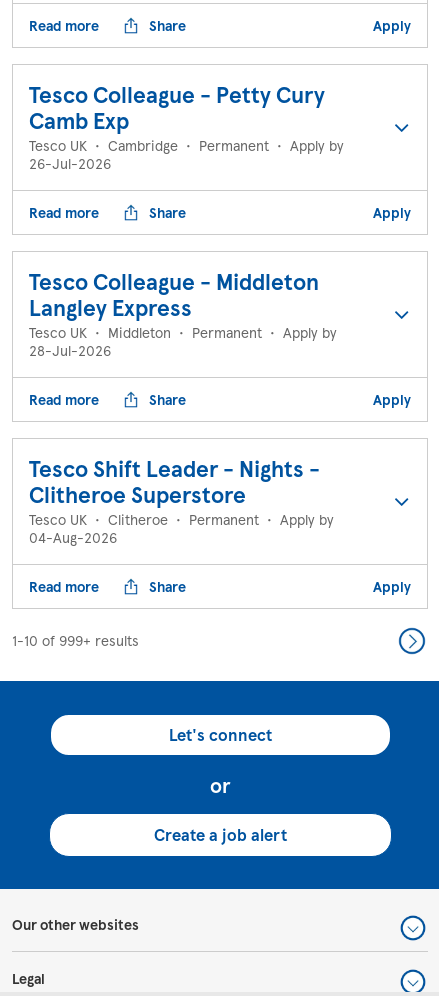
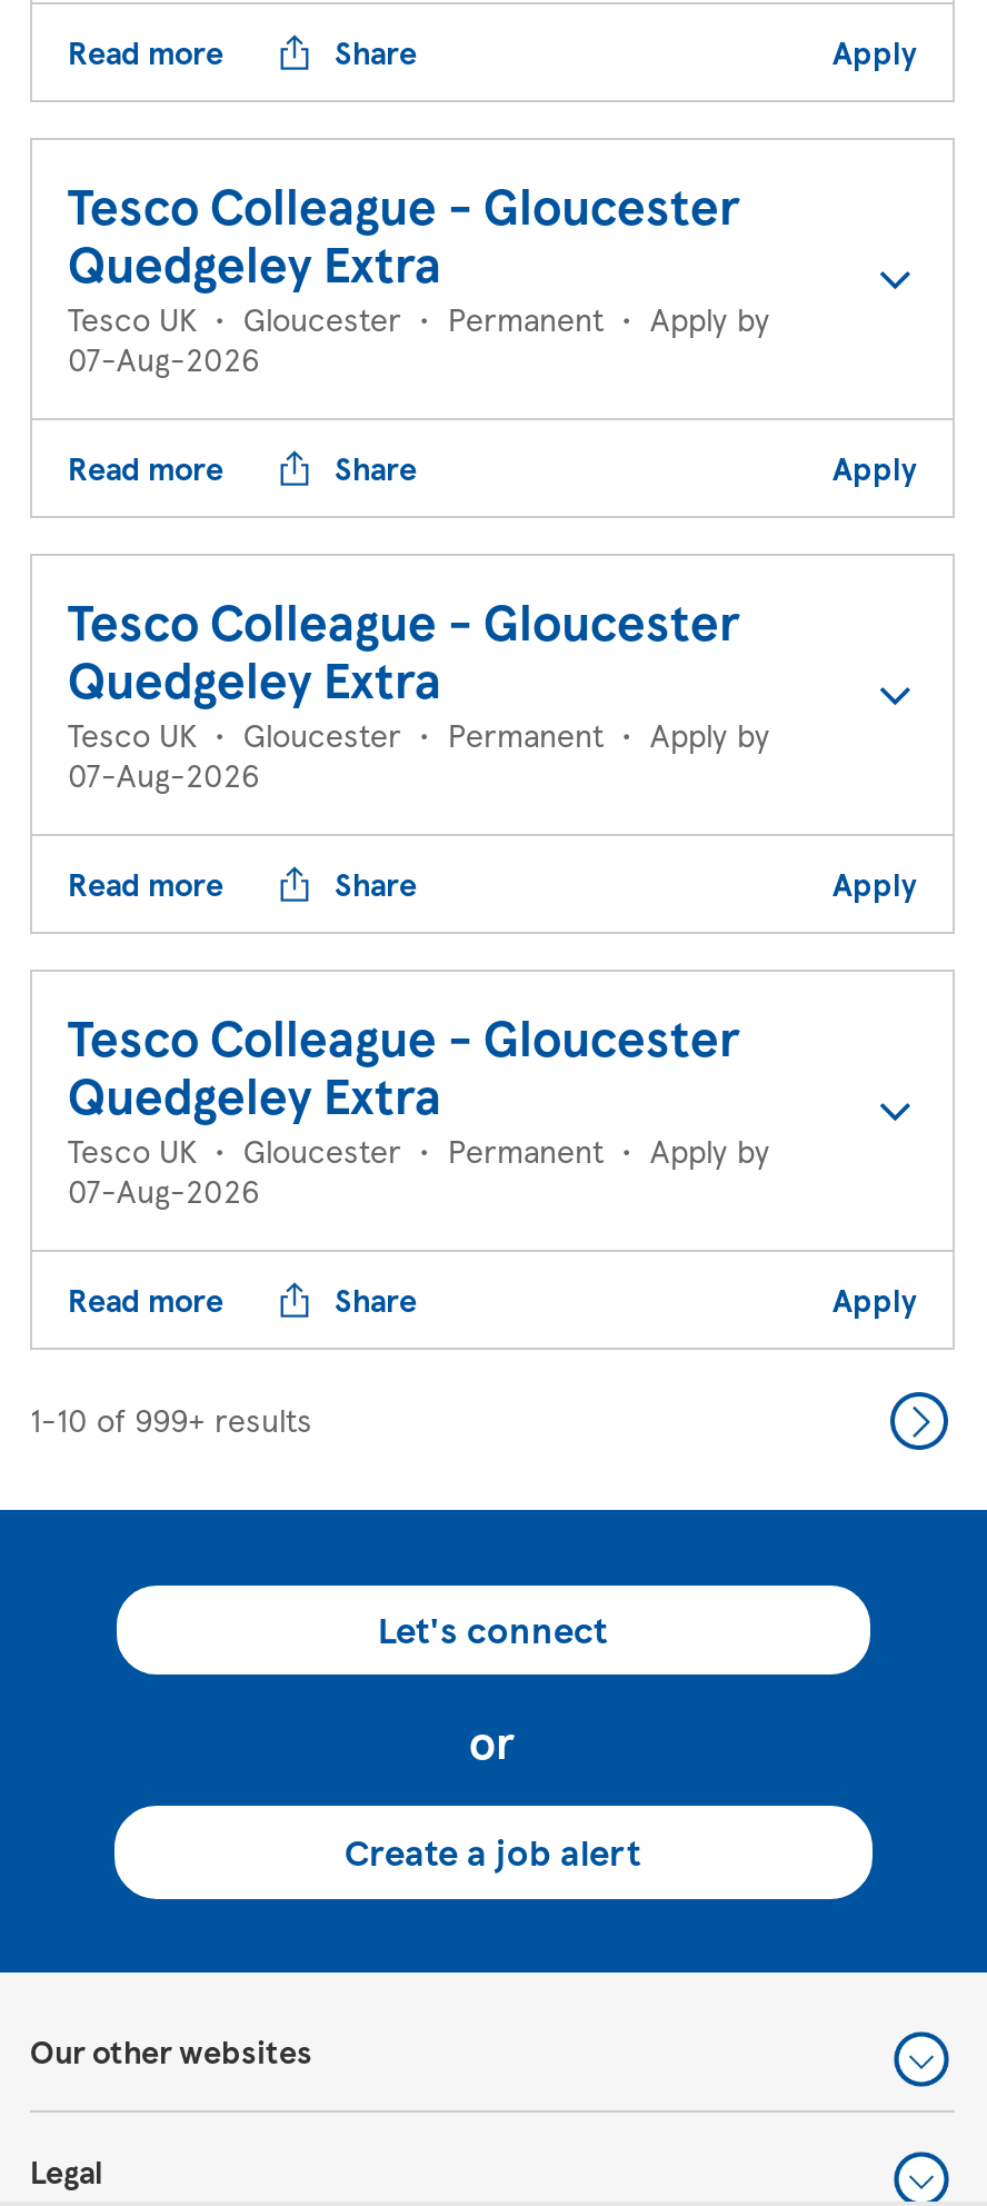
[29,81,344,172] Tesco Colleague - Petty Cury | Camb Exp | Tesco UK • Cambridge • Permanent • Apply by | 26-Jul-2026 -> [68,176,770,378] Tesco Colleague - Gloucester | Quedgeley Extra | Tesco UK • Gloucester • Permanent • Apply by | 07-Aug-2026
[29,268,337,359] Tesco Colleague - Middleton | Langley Express | Tesco UK • Middleton • Permanent • Apply by | 28-Jul-2026 -> [68,592,770,794] Tesco Colleague - Gloucester | Quedgeley Extra | Tesco UK • Gloucester • Permanent • Apply by | 07-Aug-2026
[29,455,334,546] Tesco Shift Leader - Nights - | Clitheroe Superstore | Tesco UK • Clitheroe • Permanent • Apply by | 04-Aug-2026 -> [68,1007,770,1210] Tesco Colleague - Gloucester | Quedgeley Extra | Tesco UK • Gloucester • Permanent • Apply by | 07-Aug-2026

